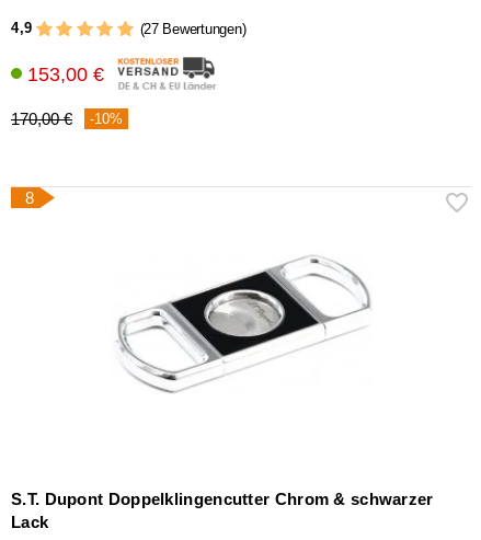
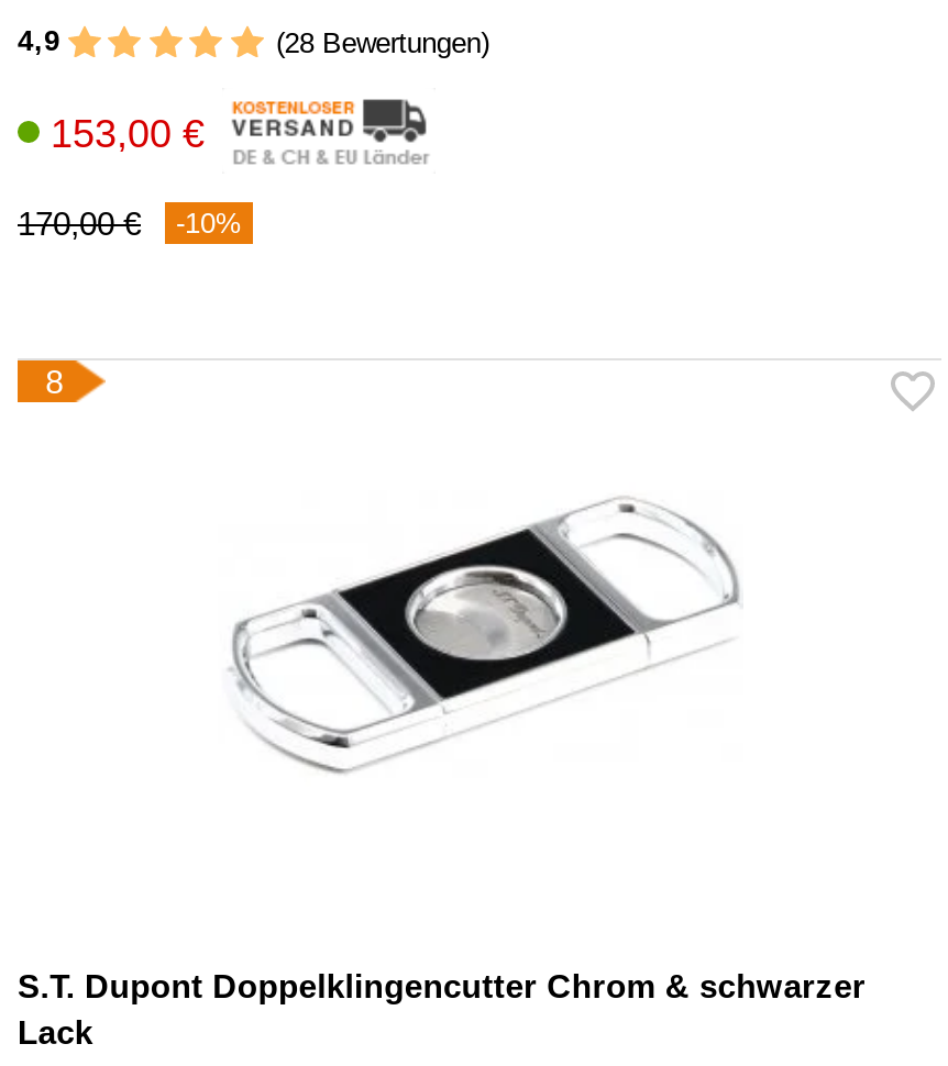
[140,20,246,37] (27 Bewertungen) -> [276,25,489,58] (28 Bewertungen)

